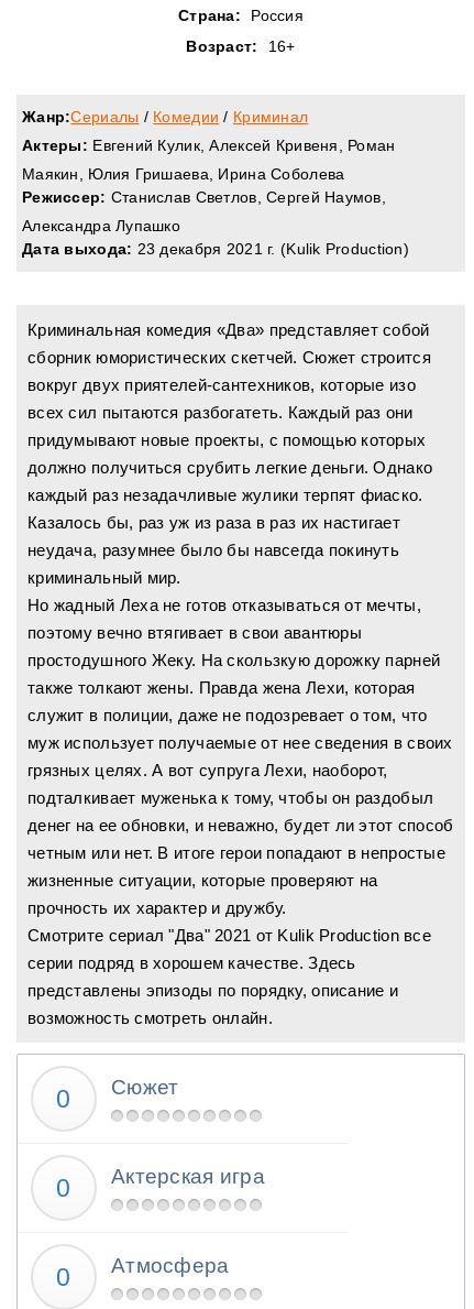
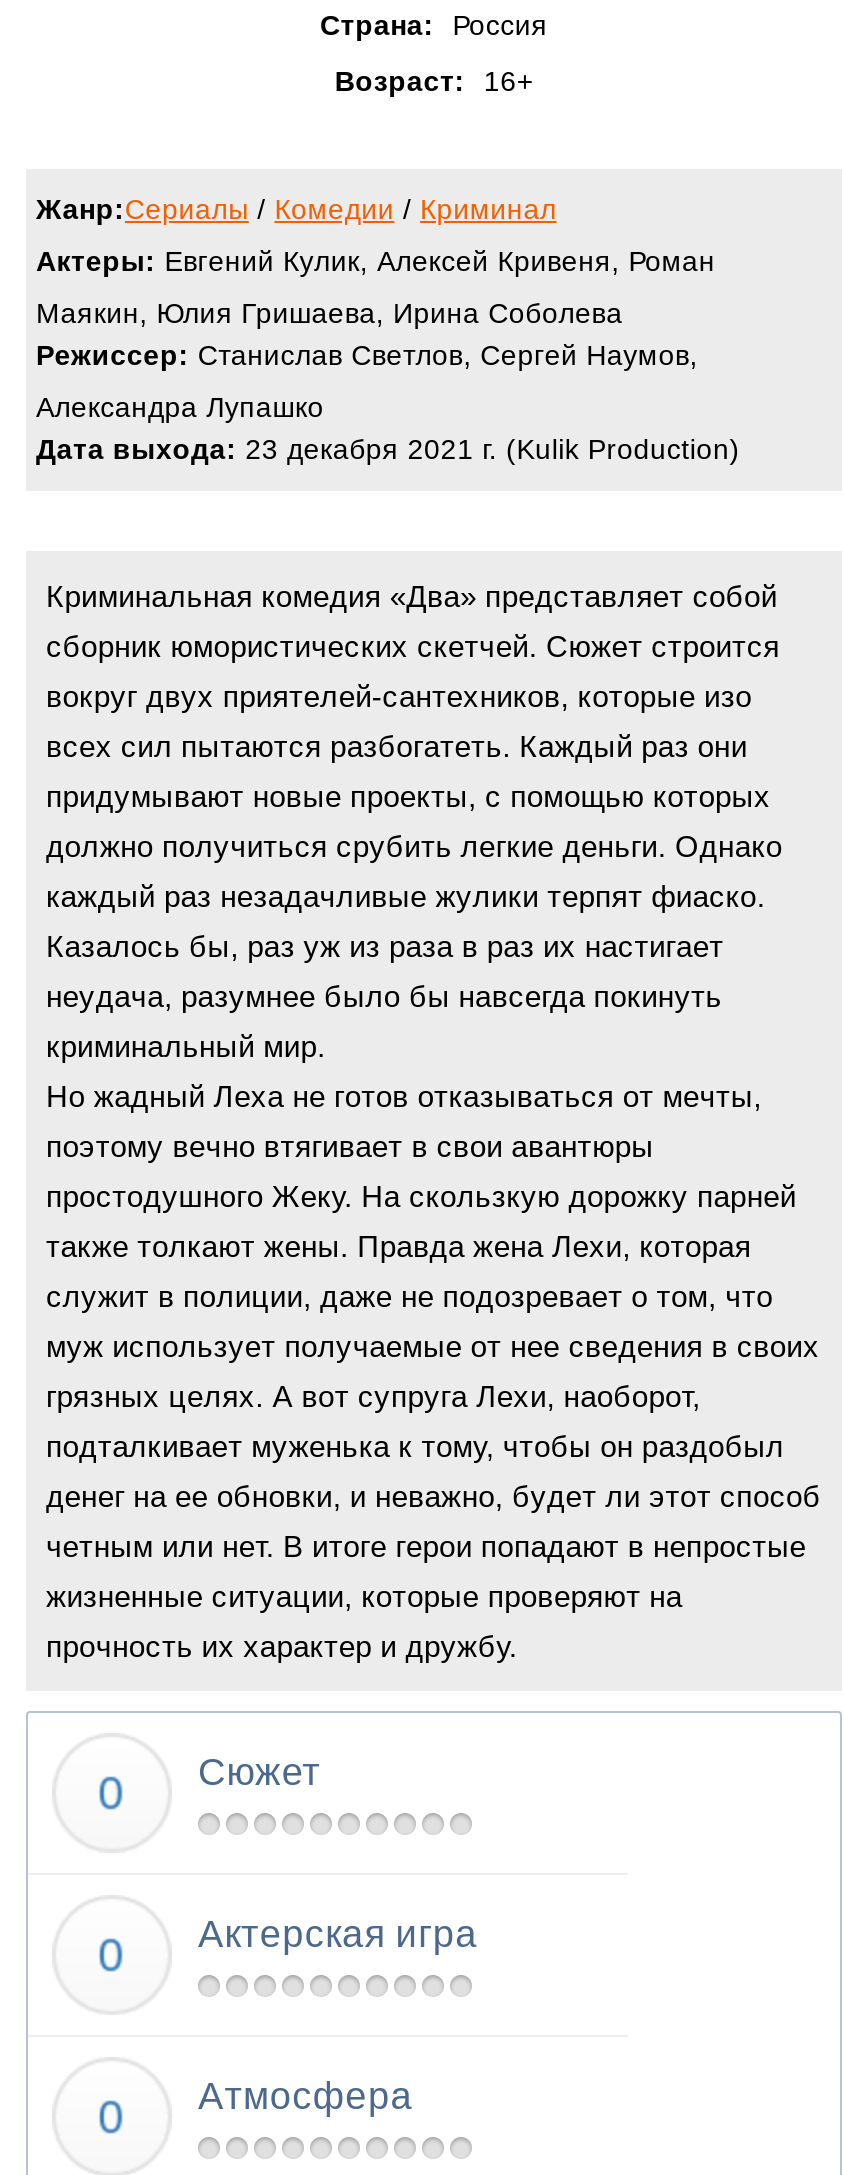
[27,926,431,1027] Смотрите сериал "Два" 2021 от Kulik Production все | серии подряд в хорошем качестве. Здесь | представлены эпизоды по порядку, описание и | возможность смотреть онлайн. -> none

